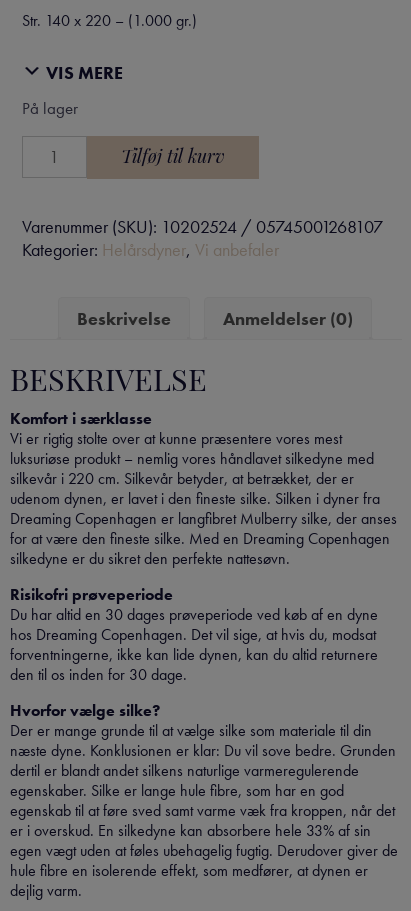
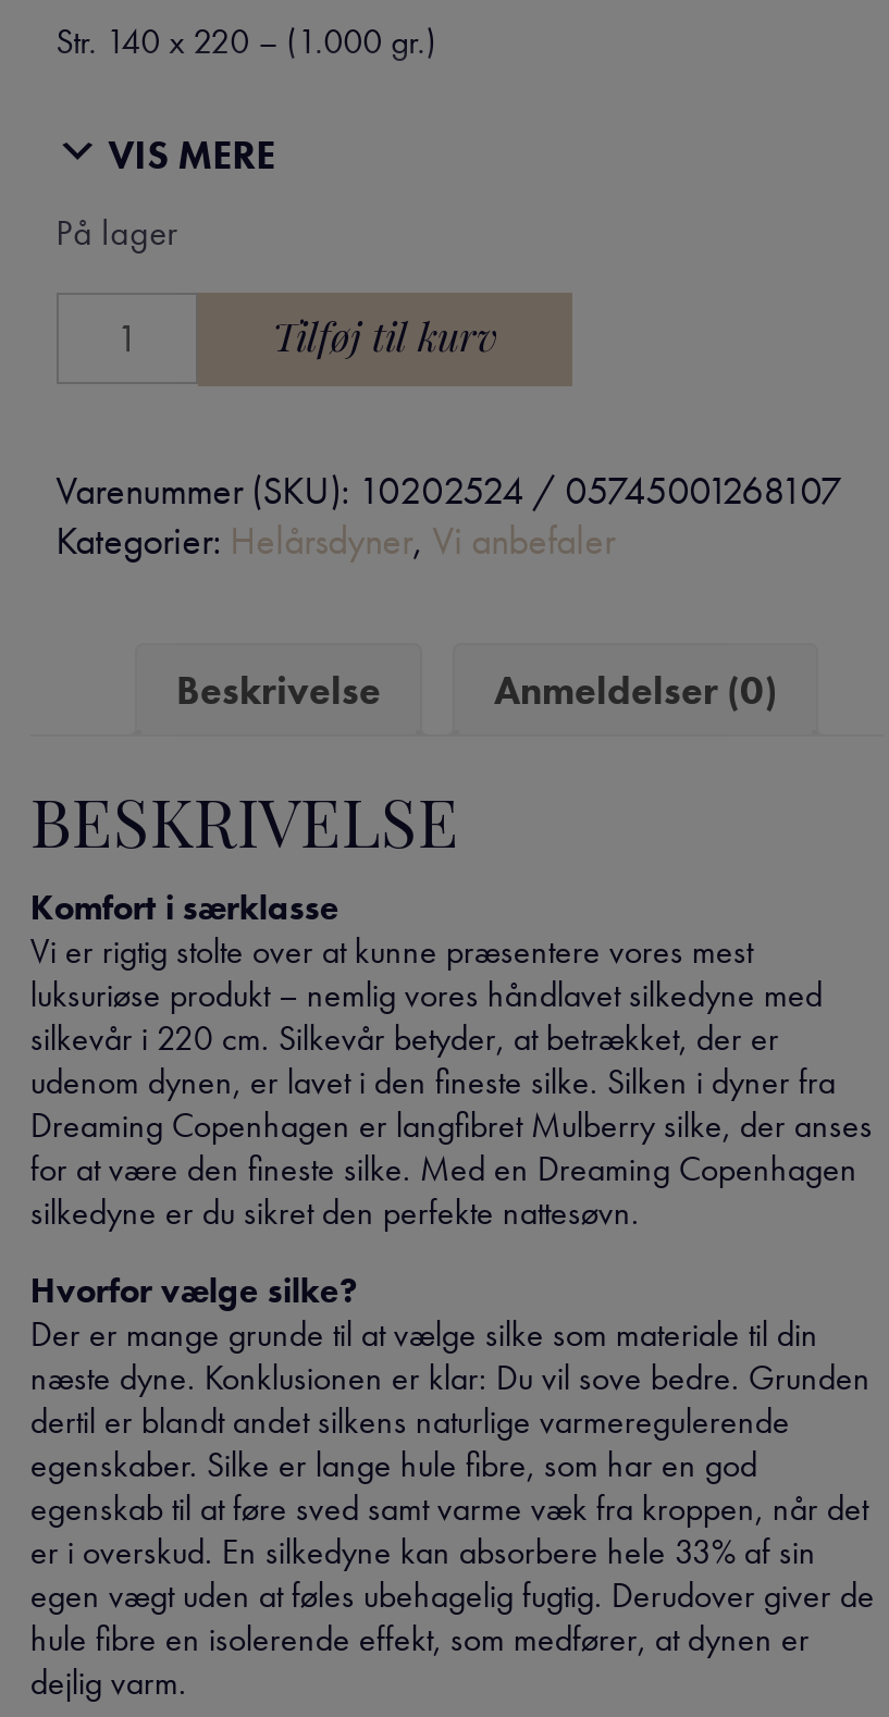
[10,584,378,685] Risikofri prøveperiode | Du har altid en 30 dages prøveperiode ved køb af en dyne | hos Dreaming Copenhagen. Det vil sige, at hvis du, modsat | forventningerne, ikke kan lide dynen, kan du altid returnere | den til os inden for 30 dage. -> none

